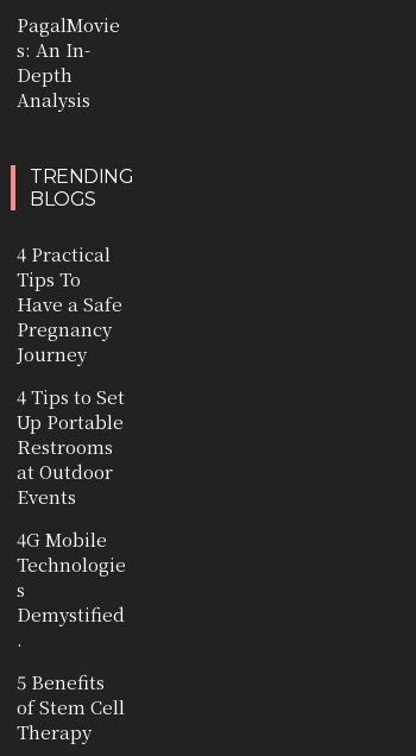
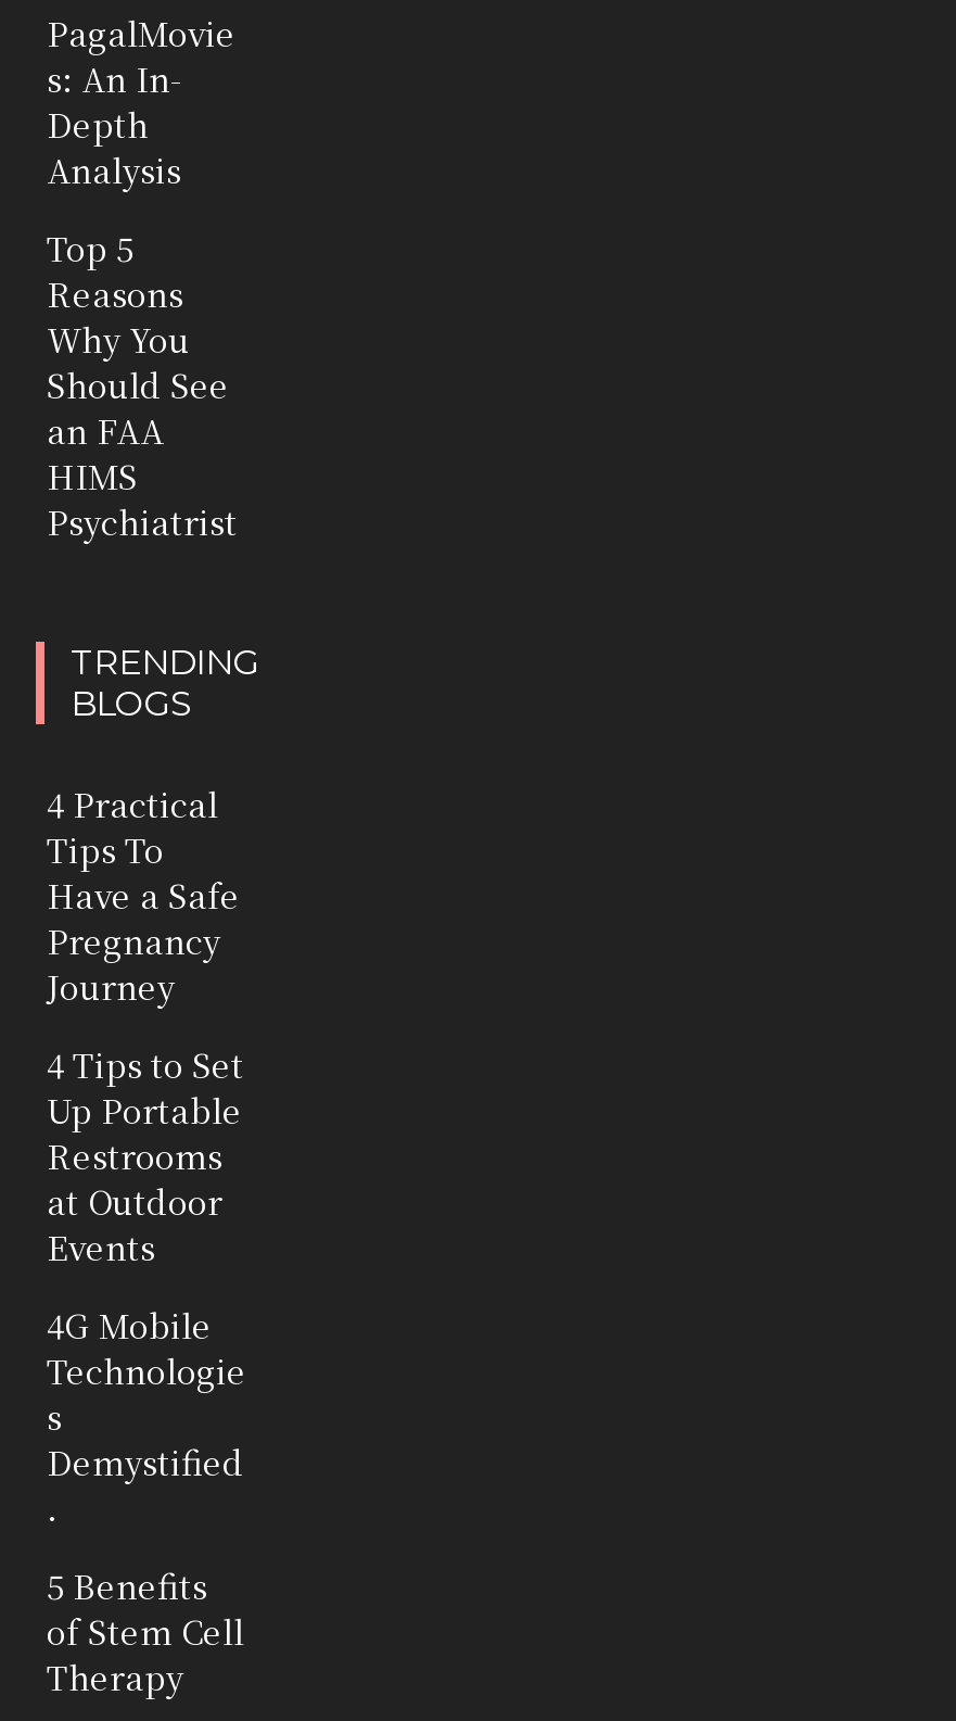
none -> [47,225,238,545] Top 5 | Reasons | Why You | Should See | an FAA | HIMS | Psychiatrist

